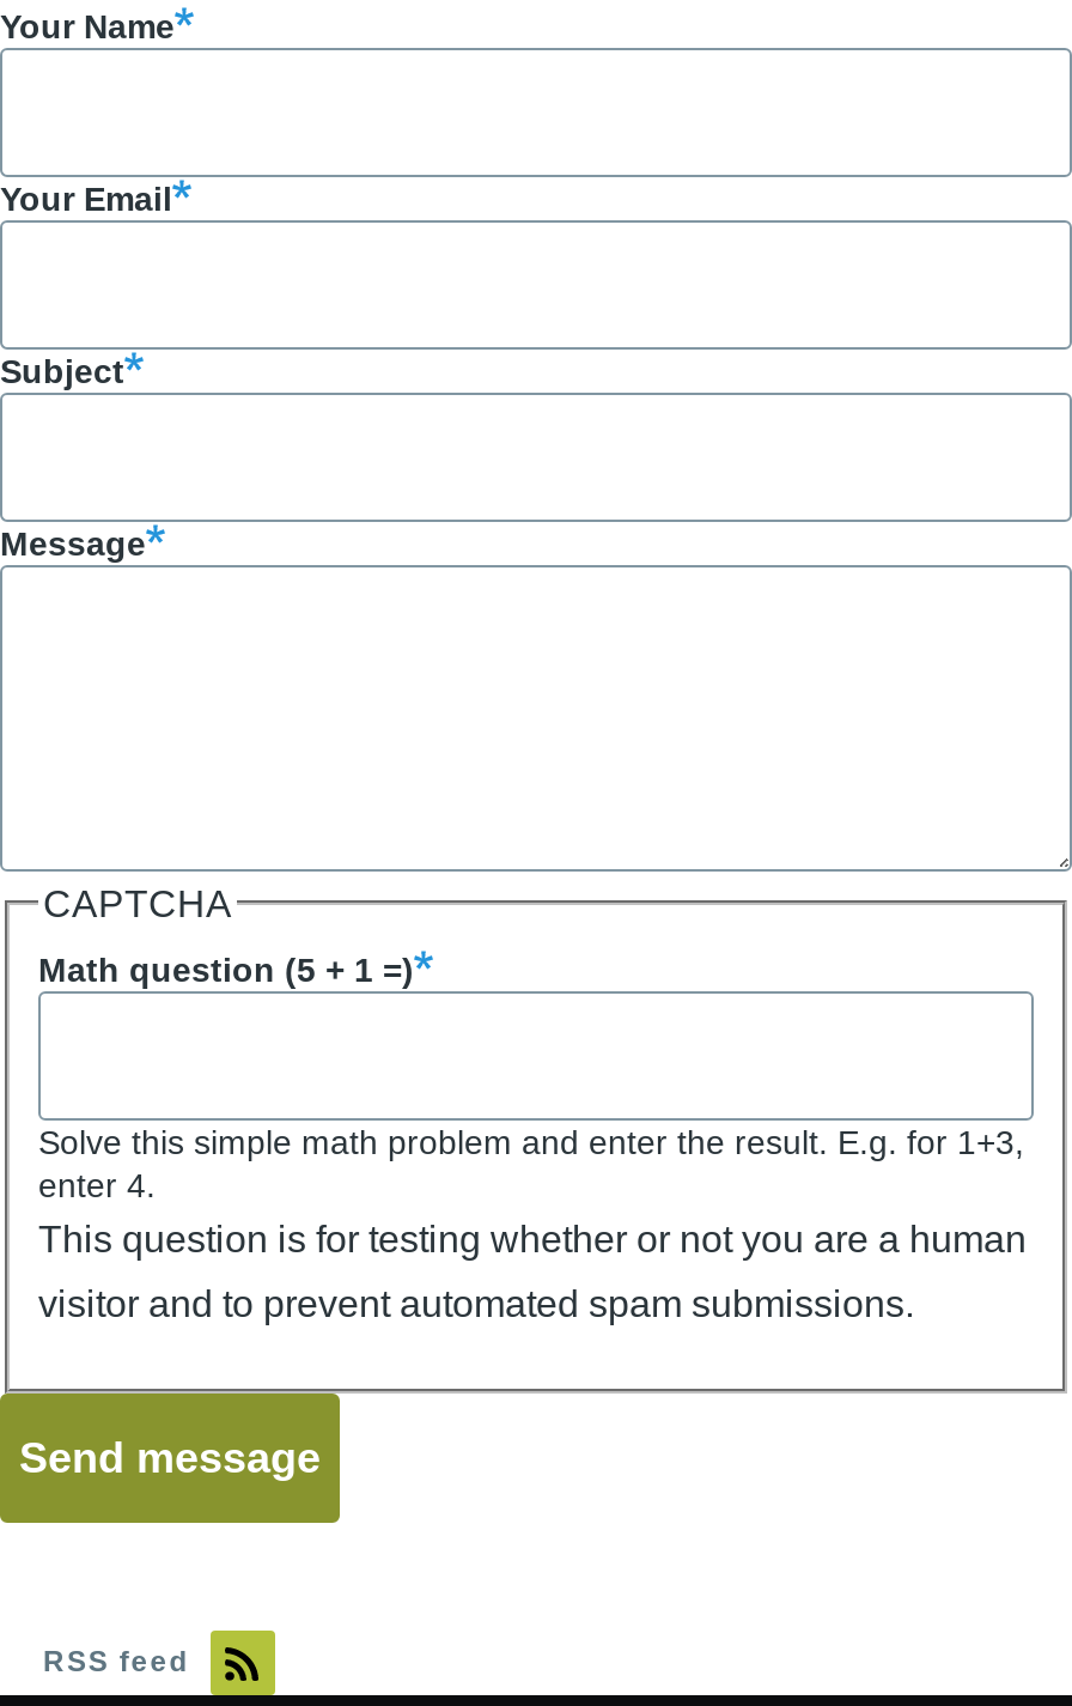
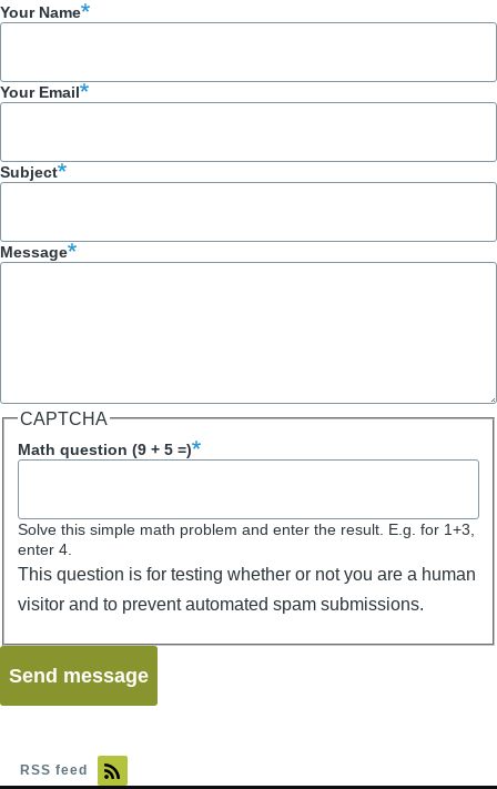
[38,951,414,989] Math question (5 + 1 =) -> [18,441,192,459] Math question (9 + 5 =)

